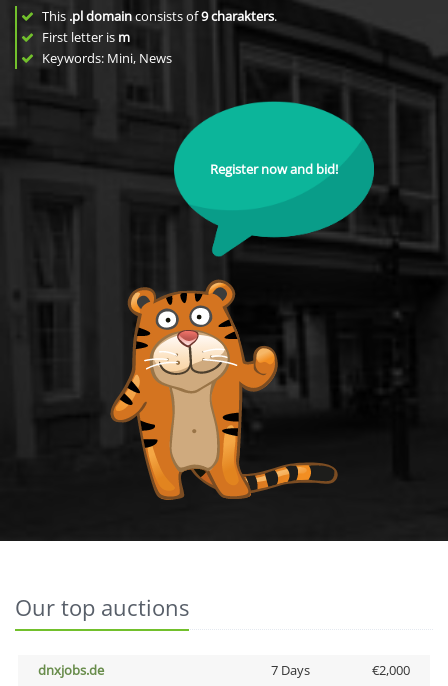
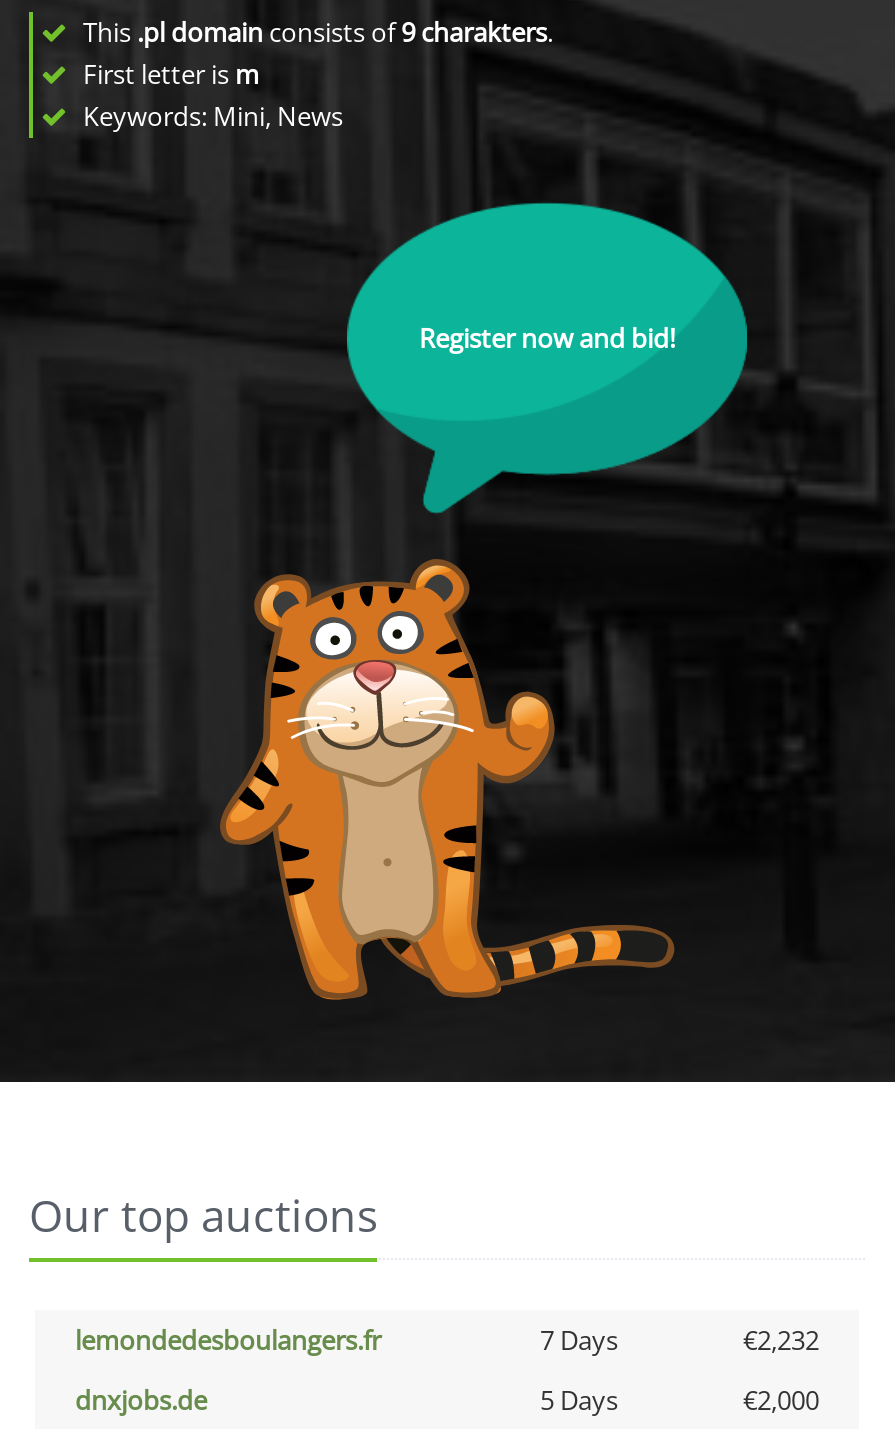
none -> [75,1322,819,1358] lemondedesboulangers.fr | 7 Days | €2,232
[270,661,309,679] 7 Days -> [540,1382,618,1418] 5 Days

